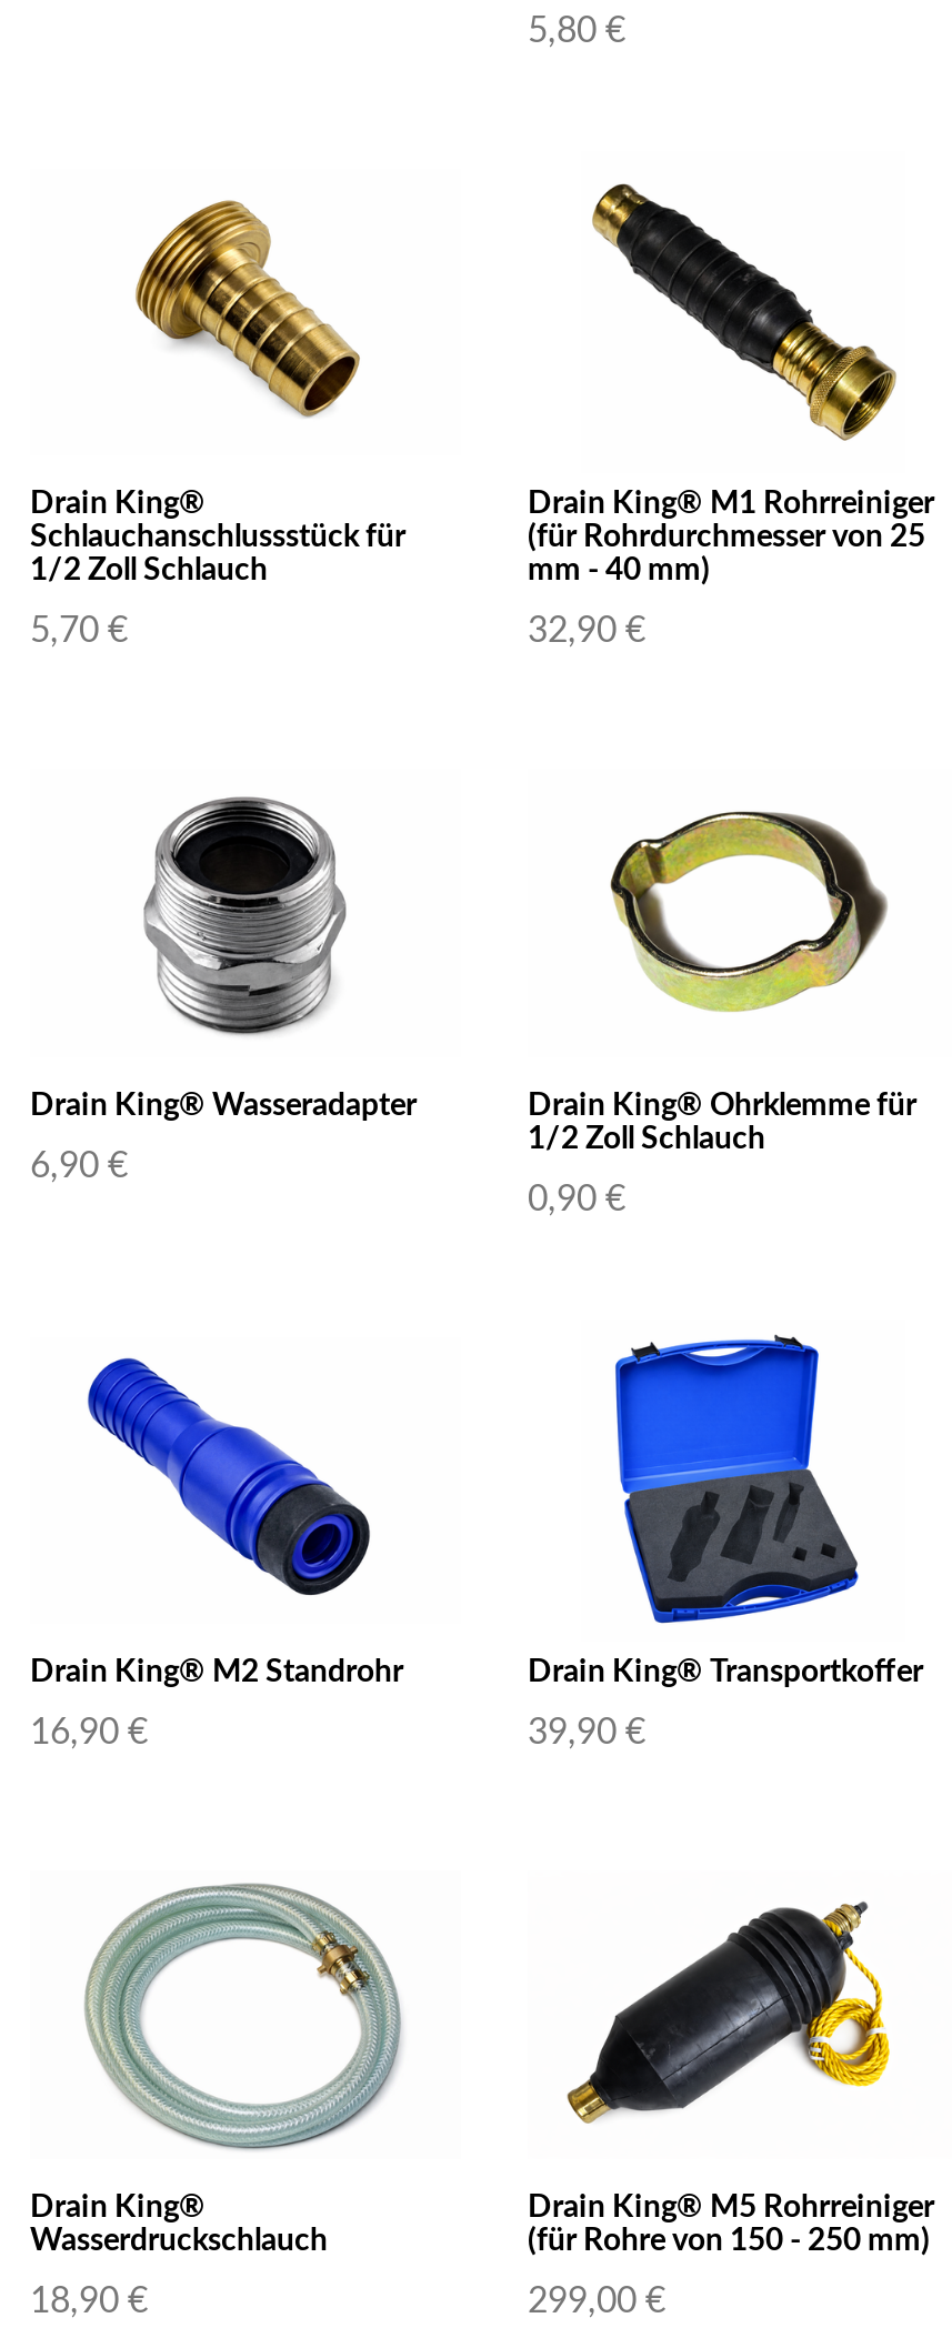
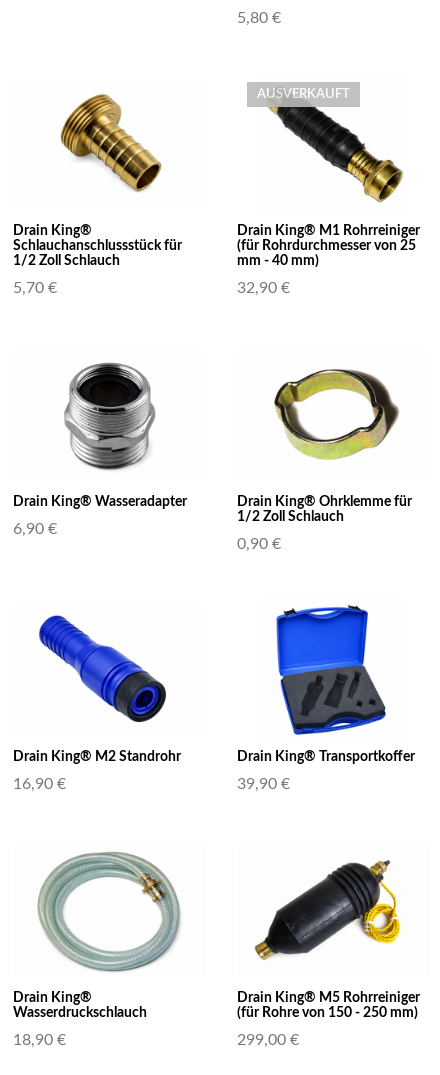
none -> [257,88,350,101] AUSVERKAUFT

